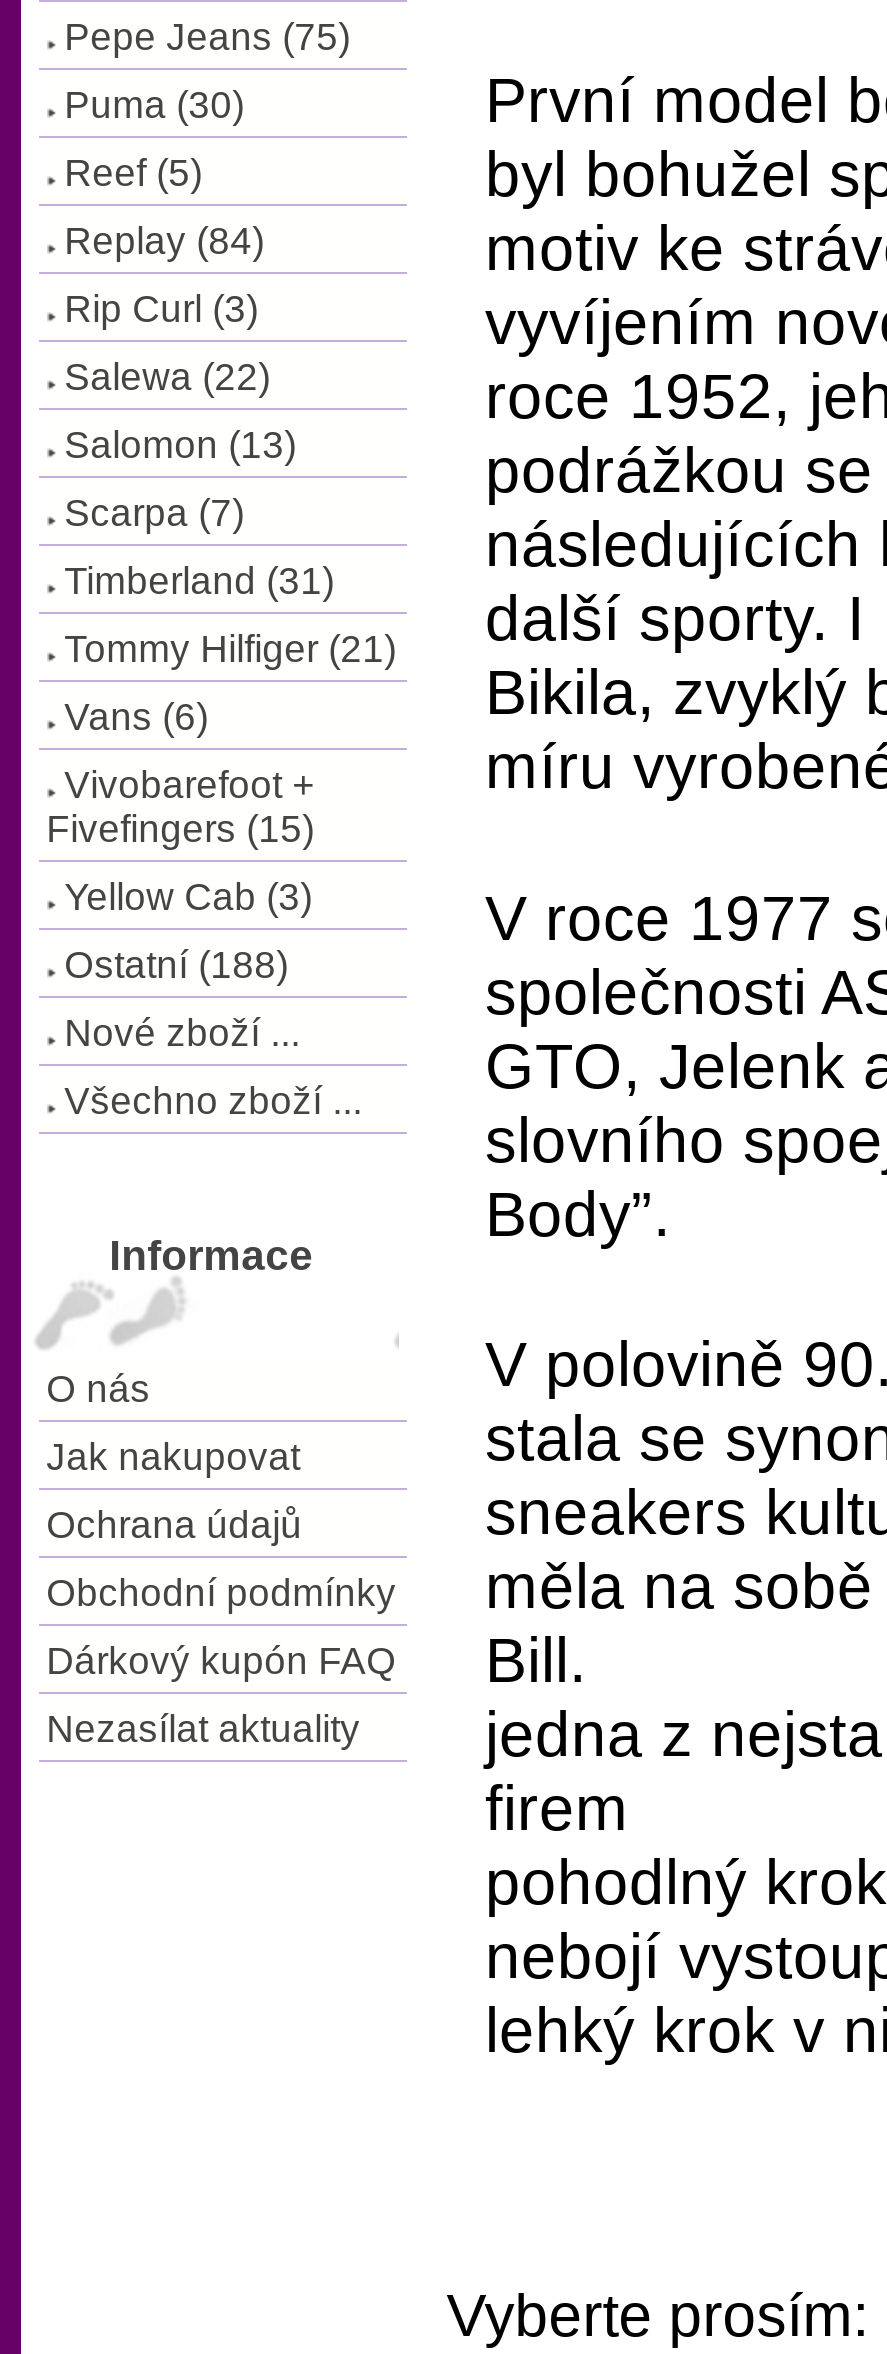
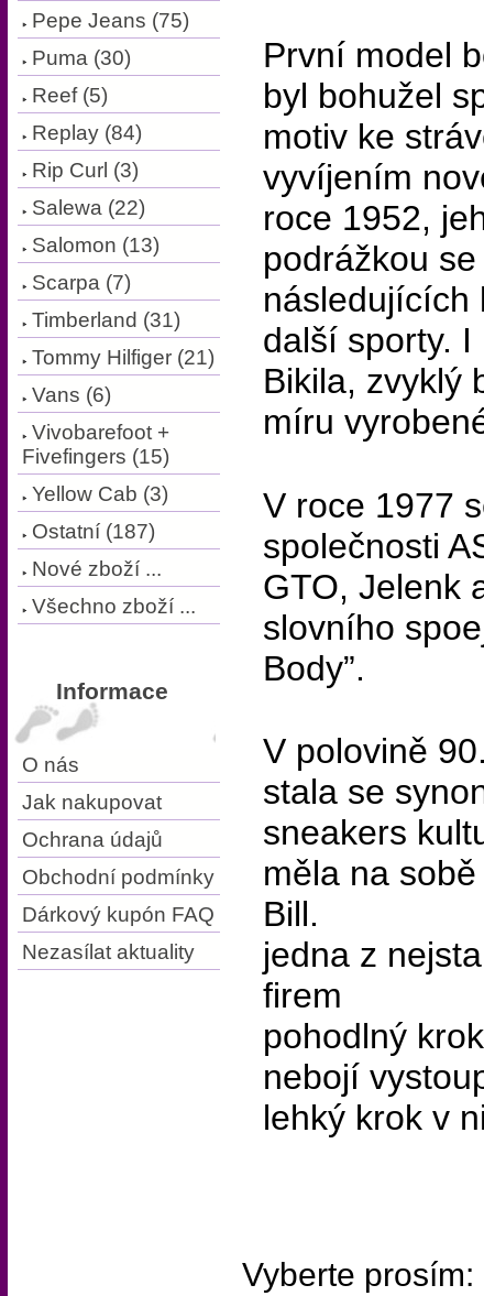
[64,945,288,987] Ostatní (188) -> [32,520,155,543] Ostatní (187)

